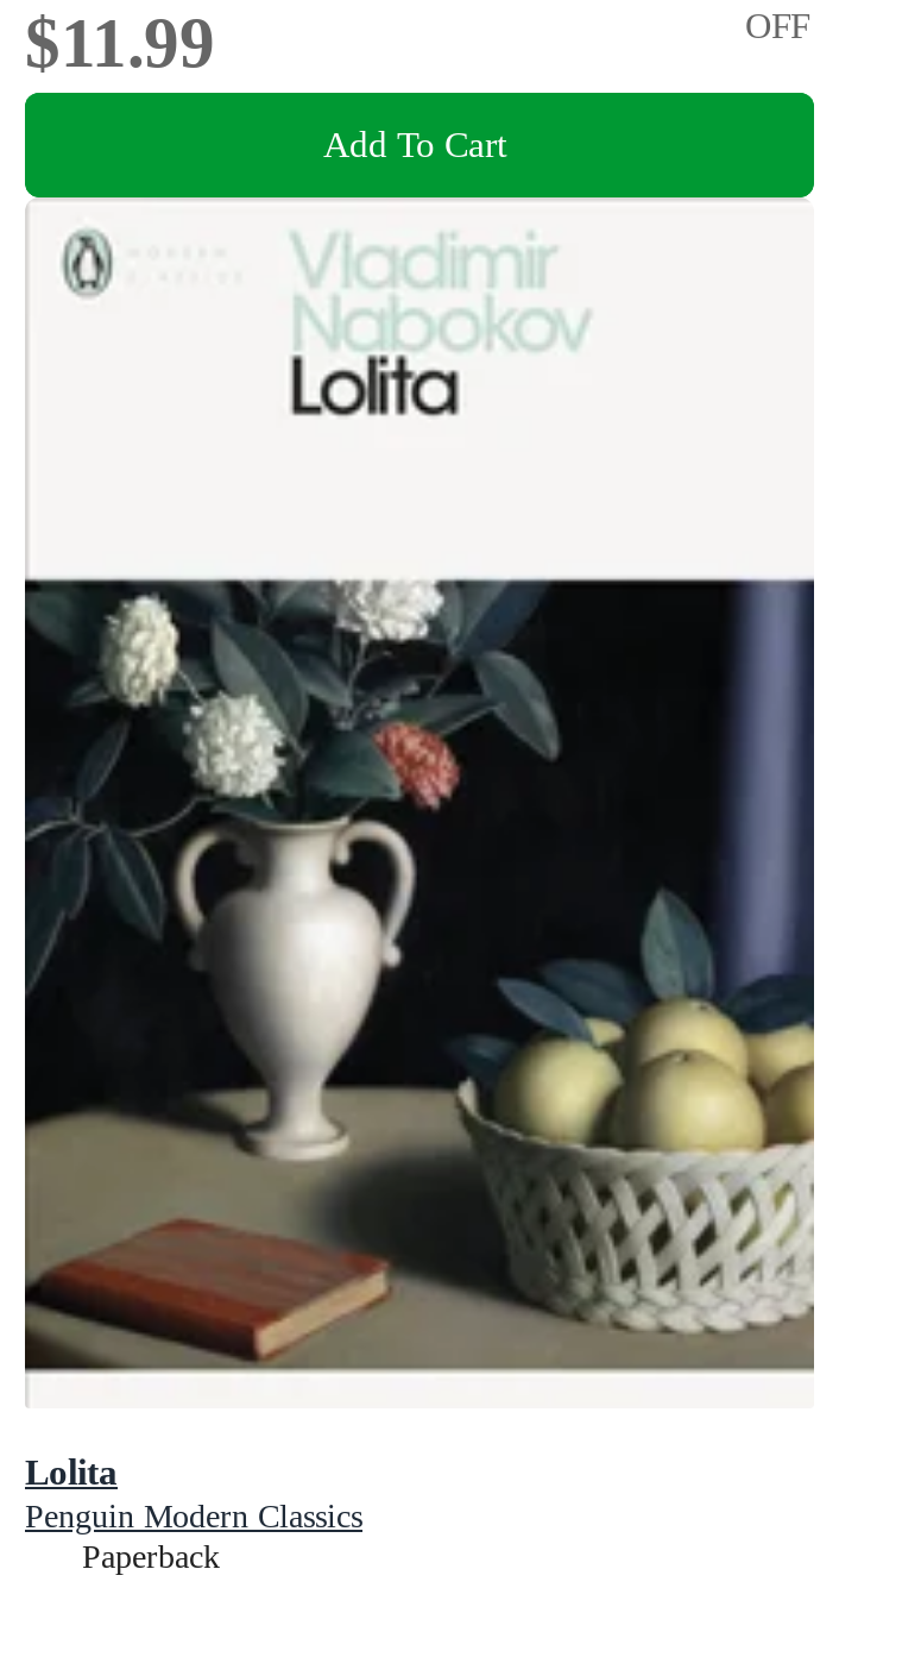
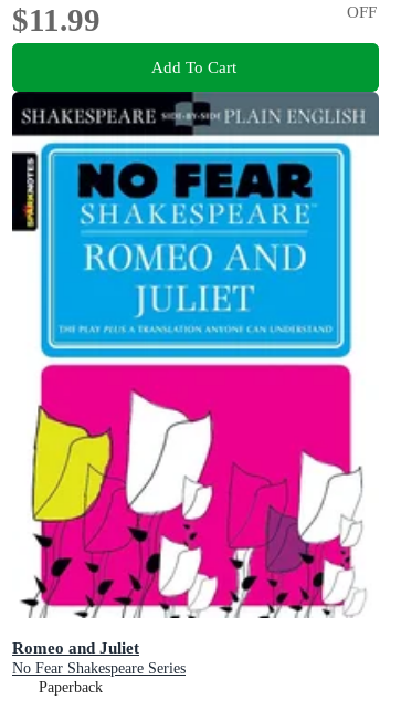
[23,195,816,1534] [image] | Lolita | Penguin Modern Classics -> [11,91,380,676] [image] | Romeo and Juliet | No Fear Shakespeare Series

